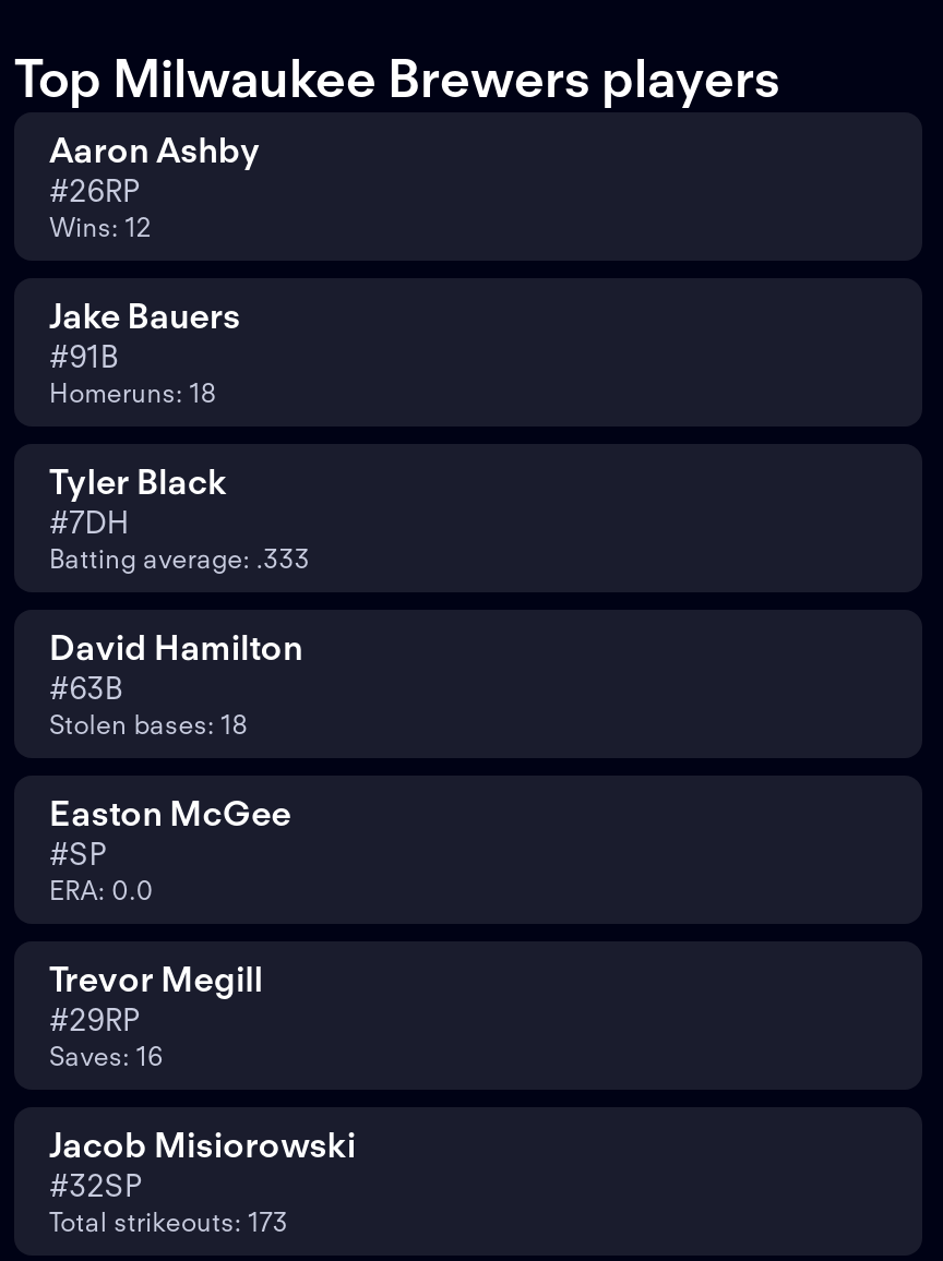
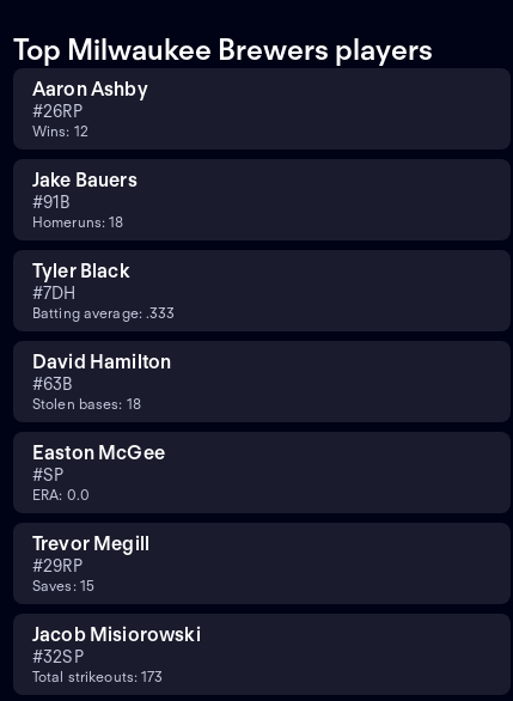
[49,1040,163,1073] Saves: 16 -> [32,577,95,595] Saves: 15

